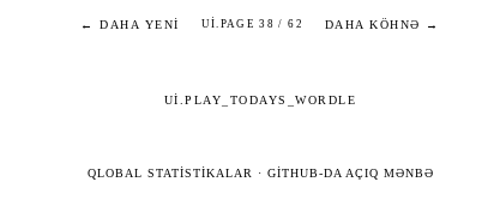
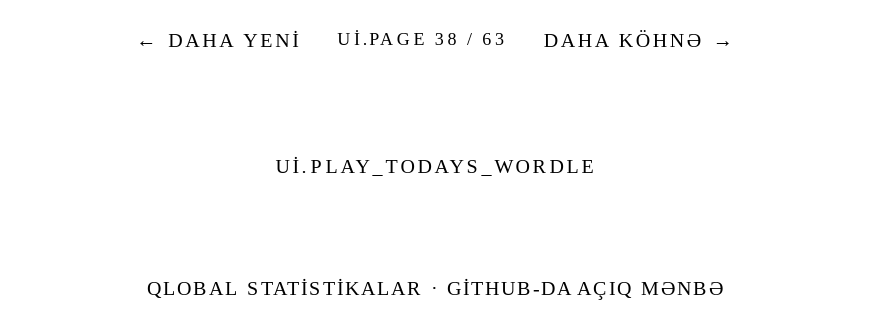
[201,18,303,30] UI.PAGE 38 / 62 -> [337,30,508,50] UI.PAGE 38 / 63

